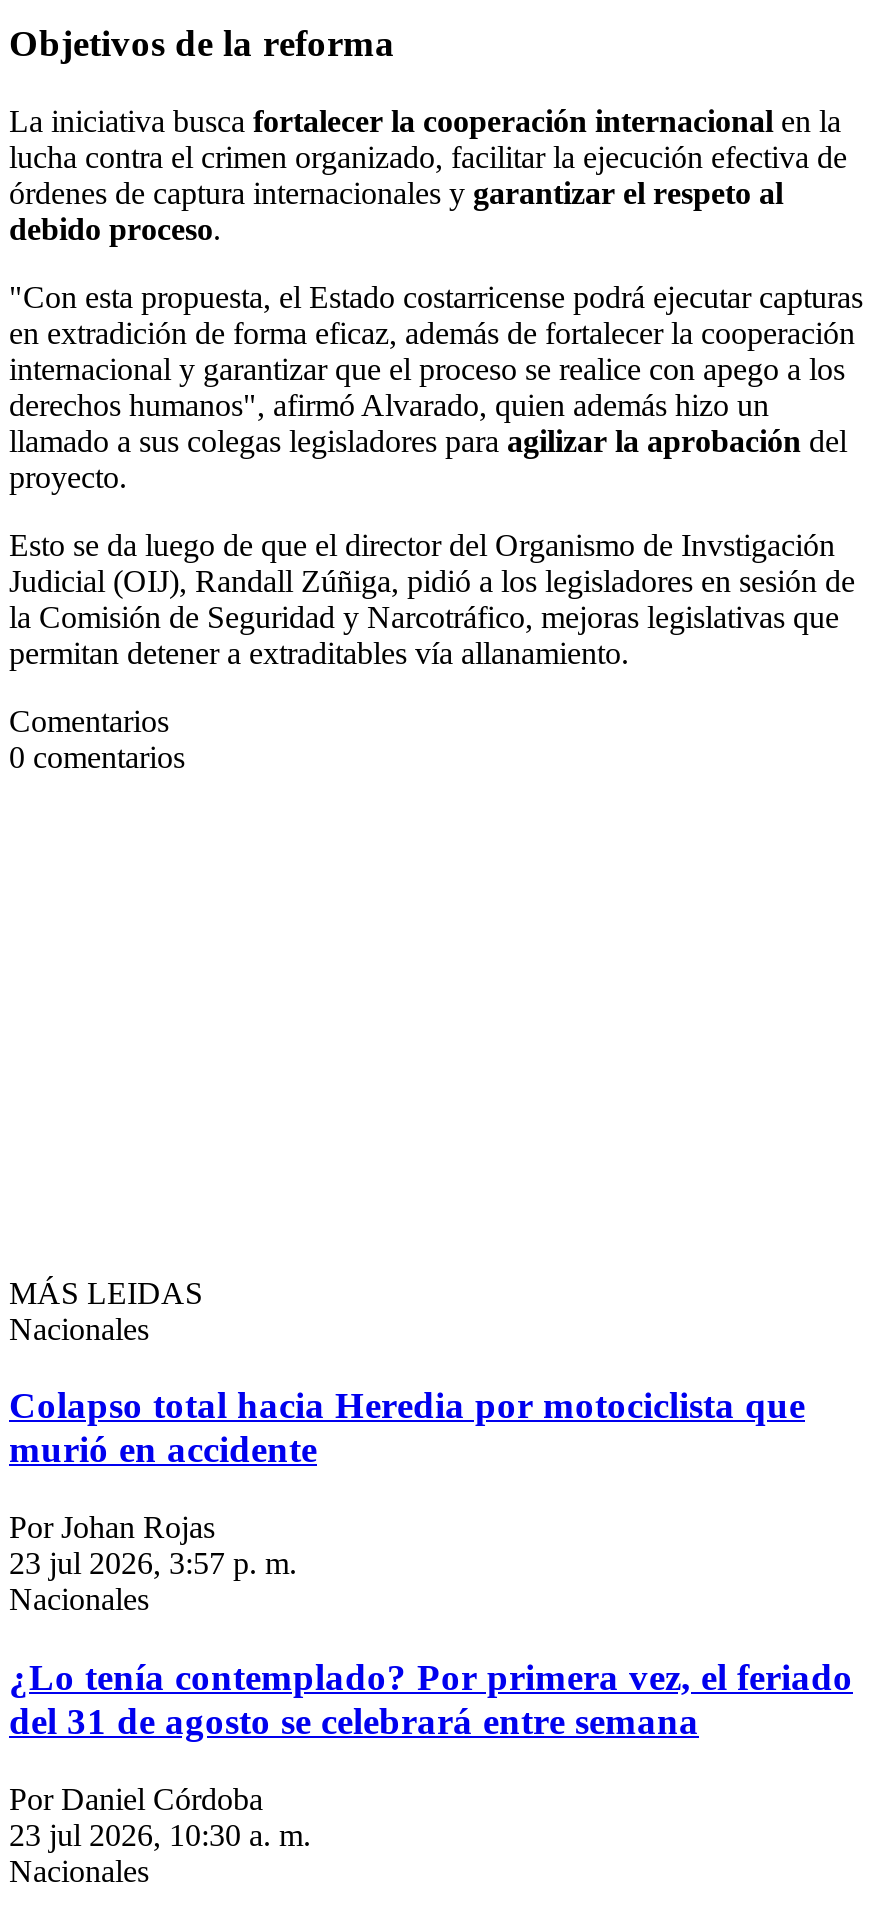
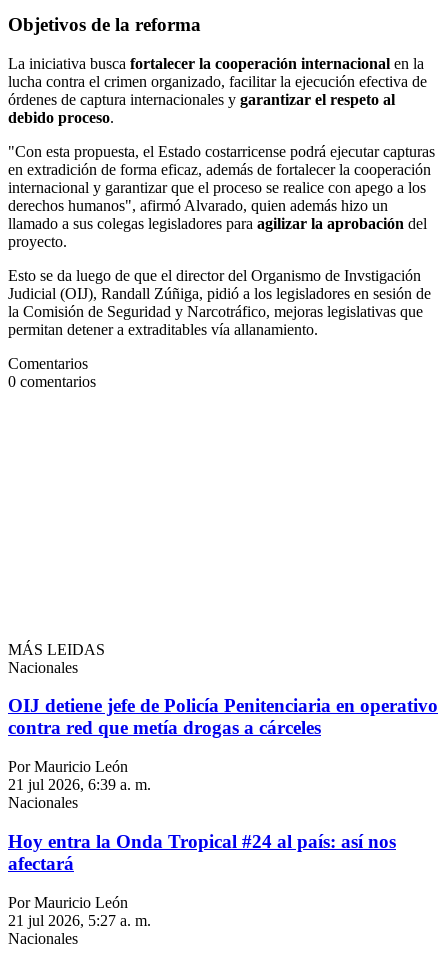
[9,1385,805,1471] Colapso total hacia Heredia por motociclista que | murió en accidente -> [8,695,438,738] OIJ detiene jefe de Policía Penitenciaria en operativo | contra red que metía drogas a cárceles
[9,1510,297,1580] Por Johan Rojas | 23 jul 2026, 3:57 p. m. -> [8,758,151,793] Por Mauricio León | 21 jul 2026, 6:39 a. m.
[9,1656,853,1742] ¿Lo tenía contemplado? Por primera vez, el feriado | del 31 de agosto se celebrará entre semana -> [8,831,396,874] Hoy entra la Onda Tropical #24 al país: así nos | afectará
[9,1781,311,1851] Por Daniel Córdoba | 23 jul 2026, 10:30 a. m. -> [8,894,151,929] Por Mauricio León | 21 jul 2026, 5:27 a. m.

